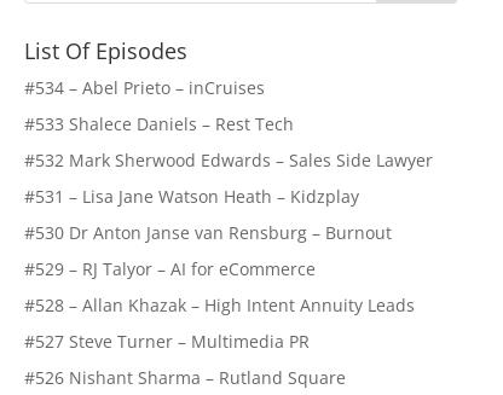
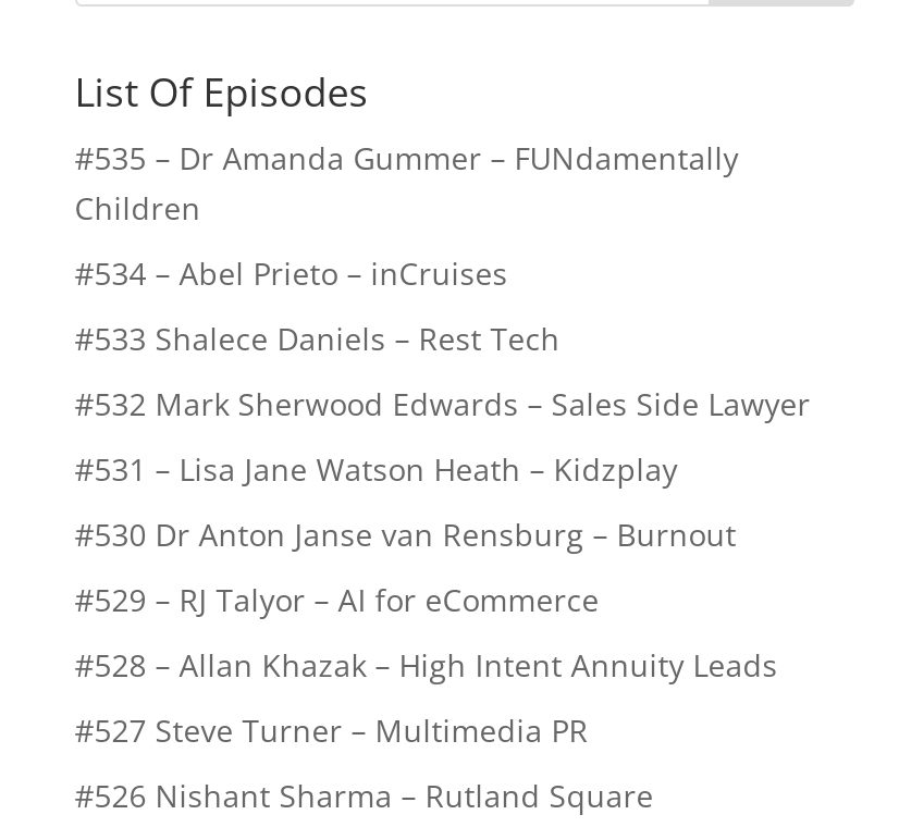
none -> [75,137,739,228] #535 – Dr Amanda Gummer – FUNdamentally | Children

